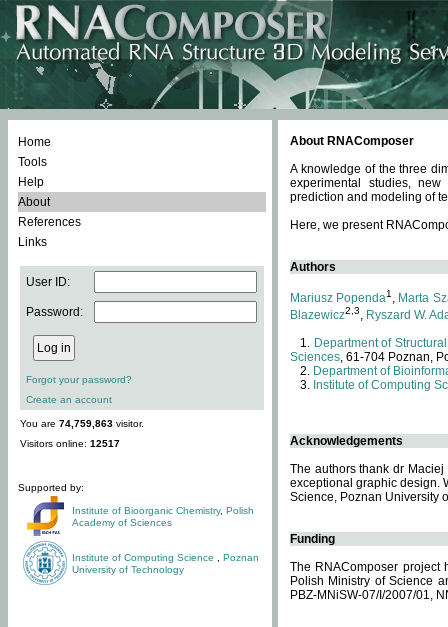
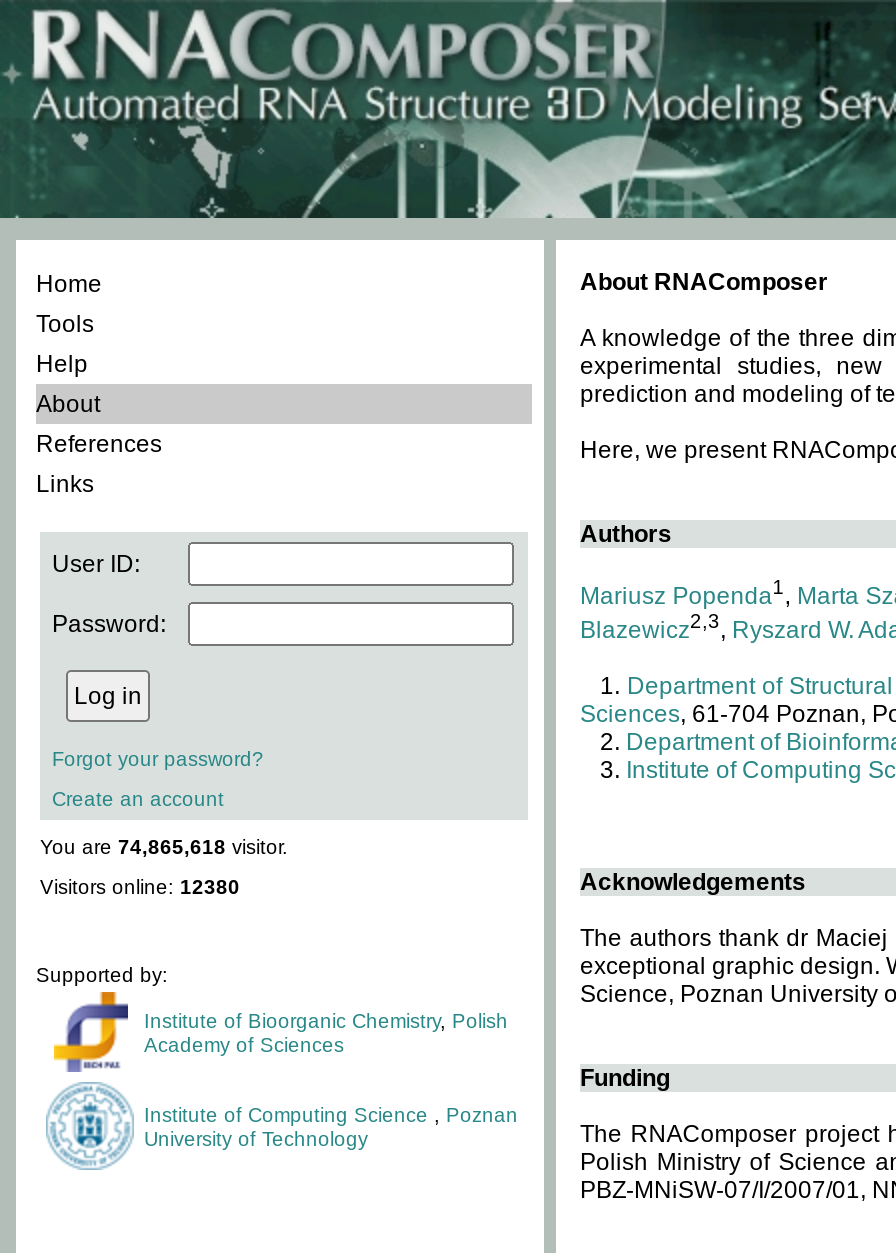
[20,418,144,429] You are 74,759,863 visitor. -> [40,836,288,858] You are 74,865,618 visitor.
[20,438,120,449] Visitors online: 12517 -> [40,876,240,898] Visitors online: 12380

